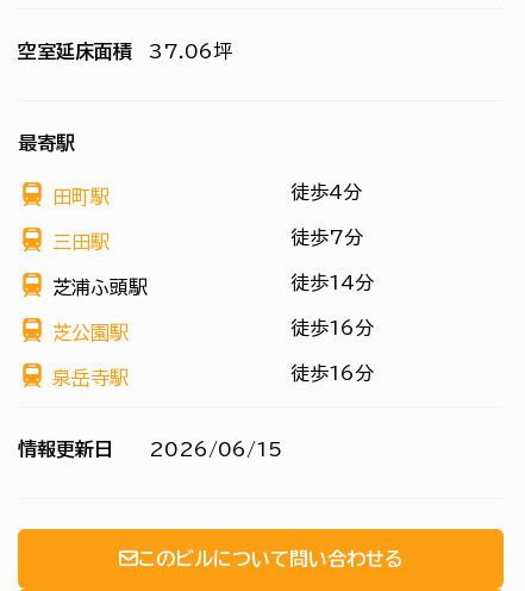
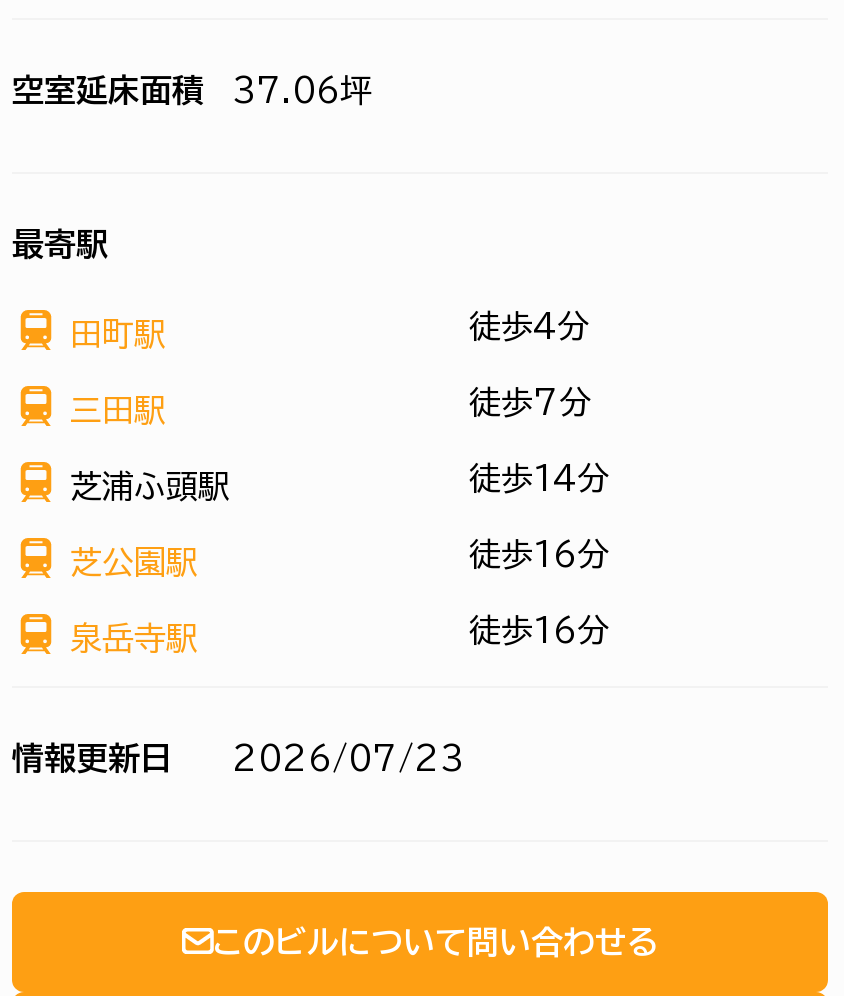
[18,440,282,459] 情報更新日 2026/06/15 -> [12,742,464,774] 情報更新日 2026/07/23

